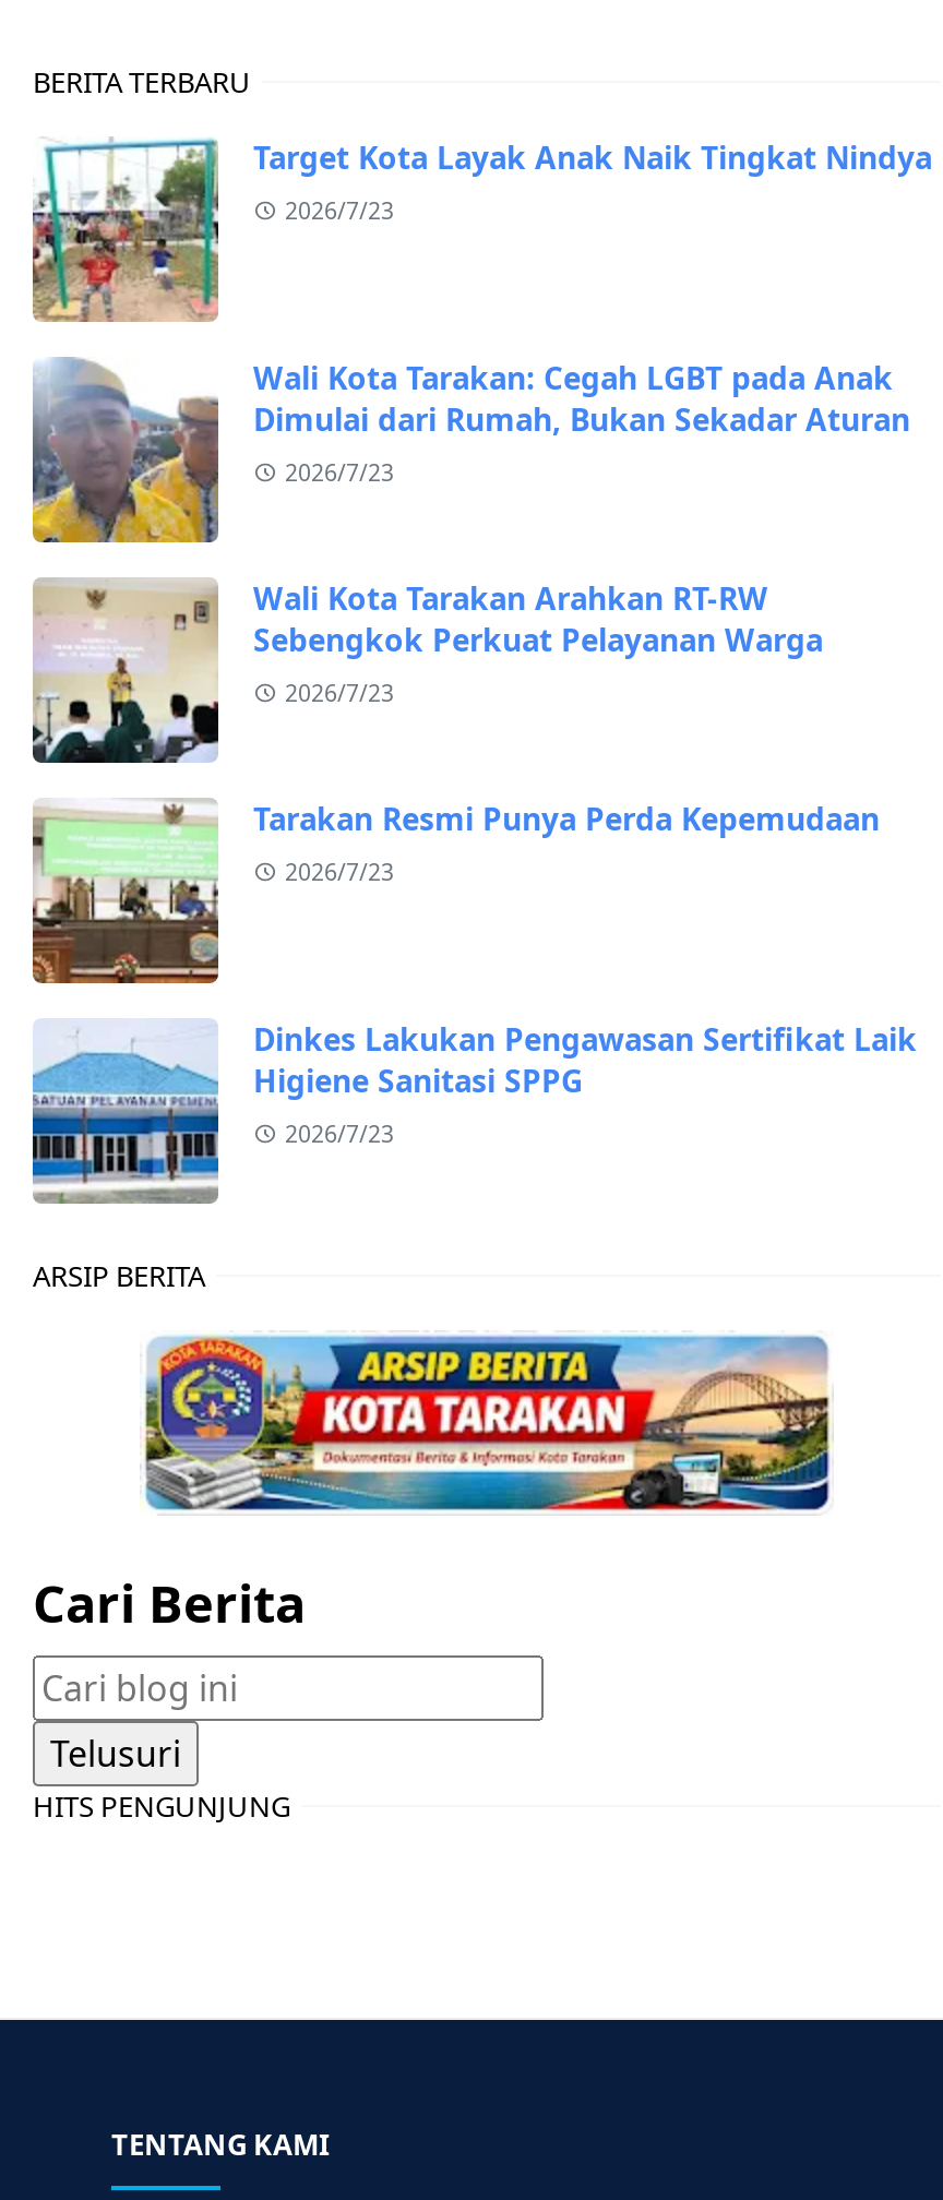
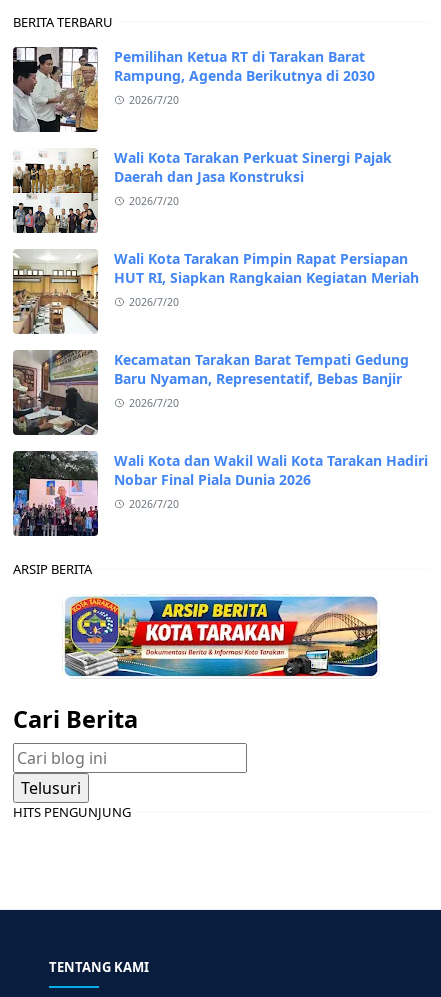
[33,136,932,322] [image] | Target Kota Layak Anak Naik Tingkat Nindya | 2026/7/23 -> [12,46,375,133] [image] | Pemilihan Ketua RT di Tarakan Barat | Rampung, Agenda Berikutnya di 2030 | 2026/7/20
[31,356,910,545] [image] | Wali Kota Tarakan: Cegah LGBT pada Anak | Dimulai dari Rumah, Bukan Sekadar Aturan | 2026/7/23 -> [12,148,392,234] [image] | Wali Kota Tarakan Perkuat Sinergi Pajak | Daerah dan Jasa Konstruksi | 2026/7/20
[31,577,823,765] [image] | Wali Kota Tarakan Arahkan RT-RW | Sebengkok Perkuat Pelayanan Warga | 2026/7/23 -> [12,249,419,335] [image] | Wali Kota Tarakan Pimpin Rapat Persiapan | HUT RI, Siapkan Rangkaian Kegiatan Meriah | 2026/7/20
[31,797,880,985] [image] | Tarakan Resmi Punya Perda Kepemudaan | 2026/7/23 -> [12,349,409,436] [image] | Kecamatan Tarakan Barat Tempati Gedung | Baru Nyaman, Representatif, Bebas Banjir | 2026/7/20
[31,1018,917,1204] [image] | Dinkes Lakukan Pengawasan Sertifikat Laik | Higiene Sanitasi SPPG | 2026/7/23 -> [12,450,428,536] [image] | Wali Kota dan Wakil Wali Kota Tarakan Hadiri | Nobar Final Piala Dunia 2026 | 2026/7/20

